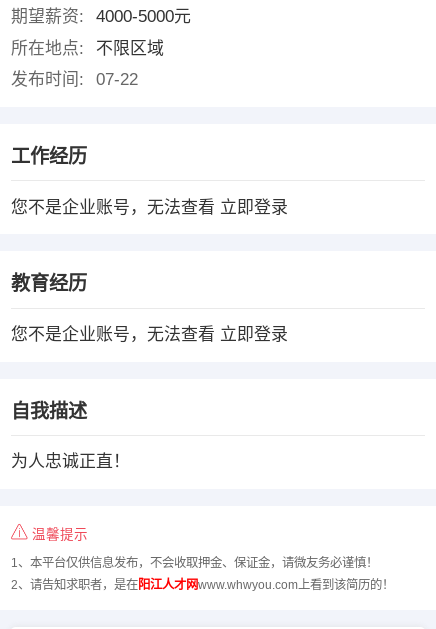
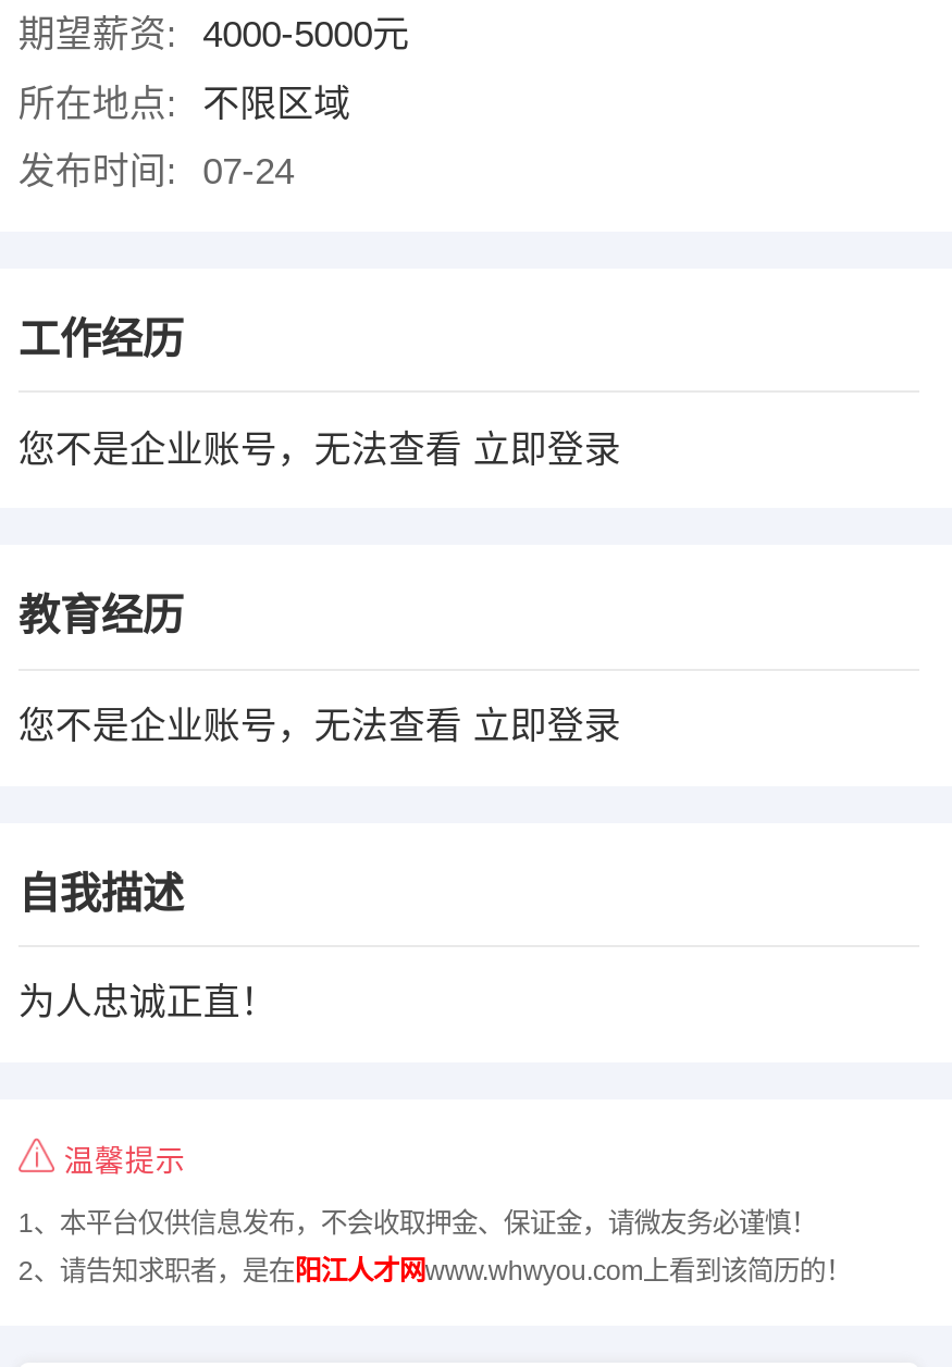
[11,70,138,89] 发布时间: 07-22 -> [18,152,294,193] 发布时间: 07-24

